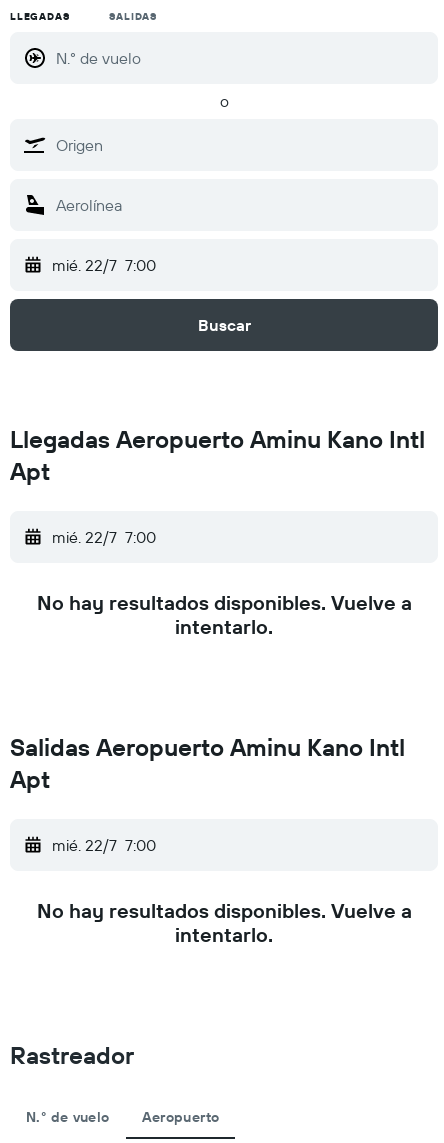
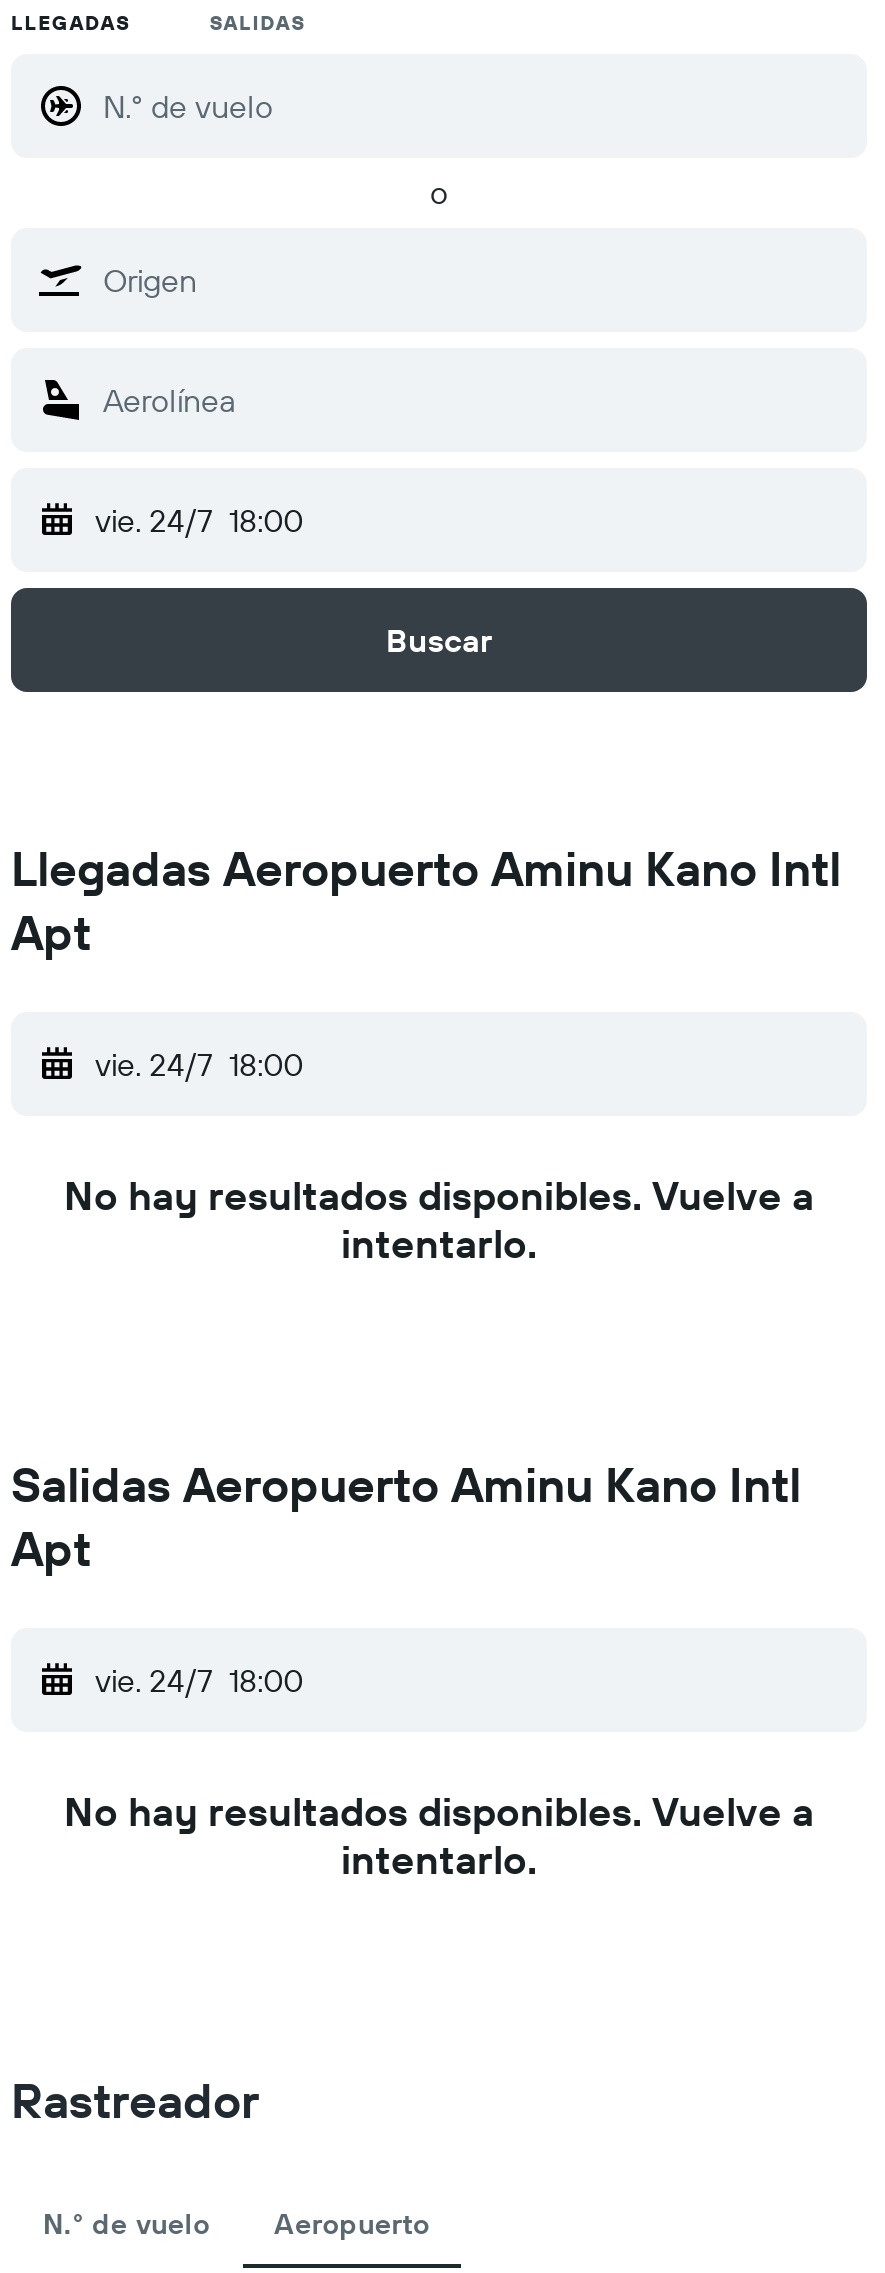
[52,255,156,275] mié. 22/7 7:00 -> [95,500,303,540] vie. 24/7 18:00
[52,527,156,547] mié. 22/7 7:00 -> [95,1044,303,1084] vie. 24/7 18:00
[52,835,156,855] mié. 22/7 7:00 -> [95,1660,303,1700] vie. 24/7 18:00

